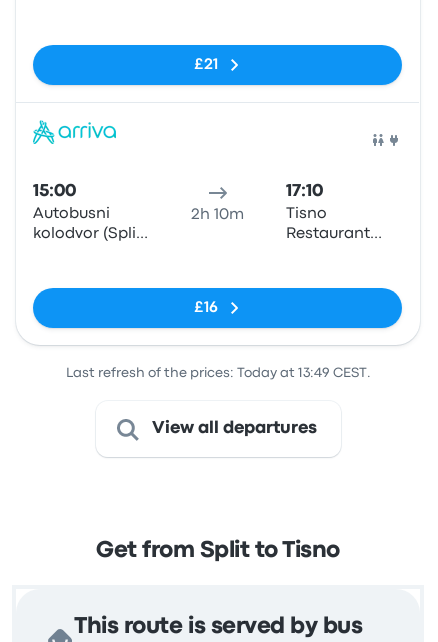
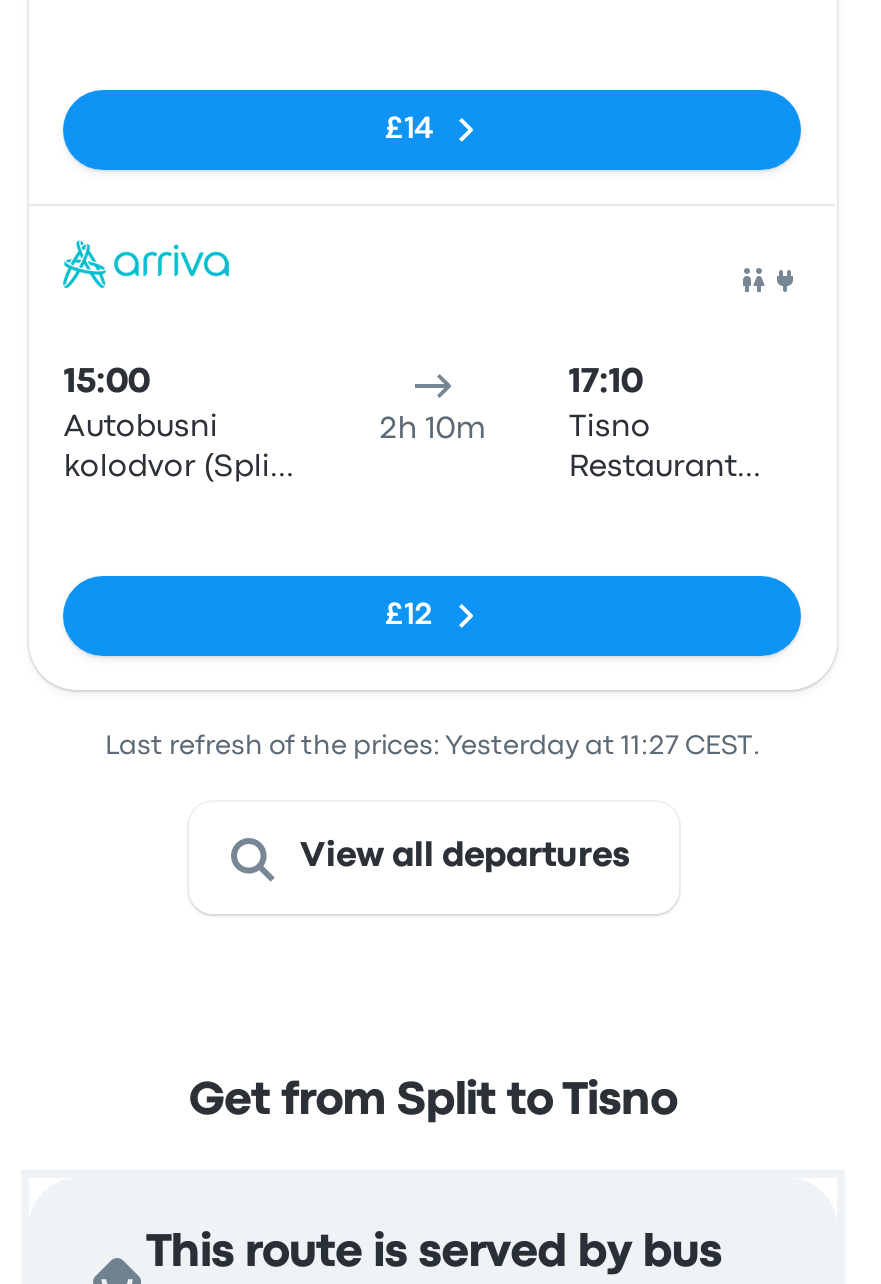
[194,58,218,72] £21 -> [385,116,433,144] £14
[194,301,218,315] £16 -> [385,602,433,630] £12
[65,367,370,379] Last refresh of the prices: Today at 13:49 CEST. -> [105,734,761,758] Last refresh of the prices: Yesterday at 11:27 CEST.

